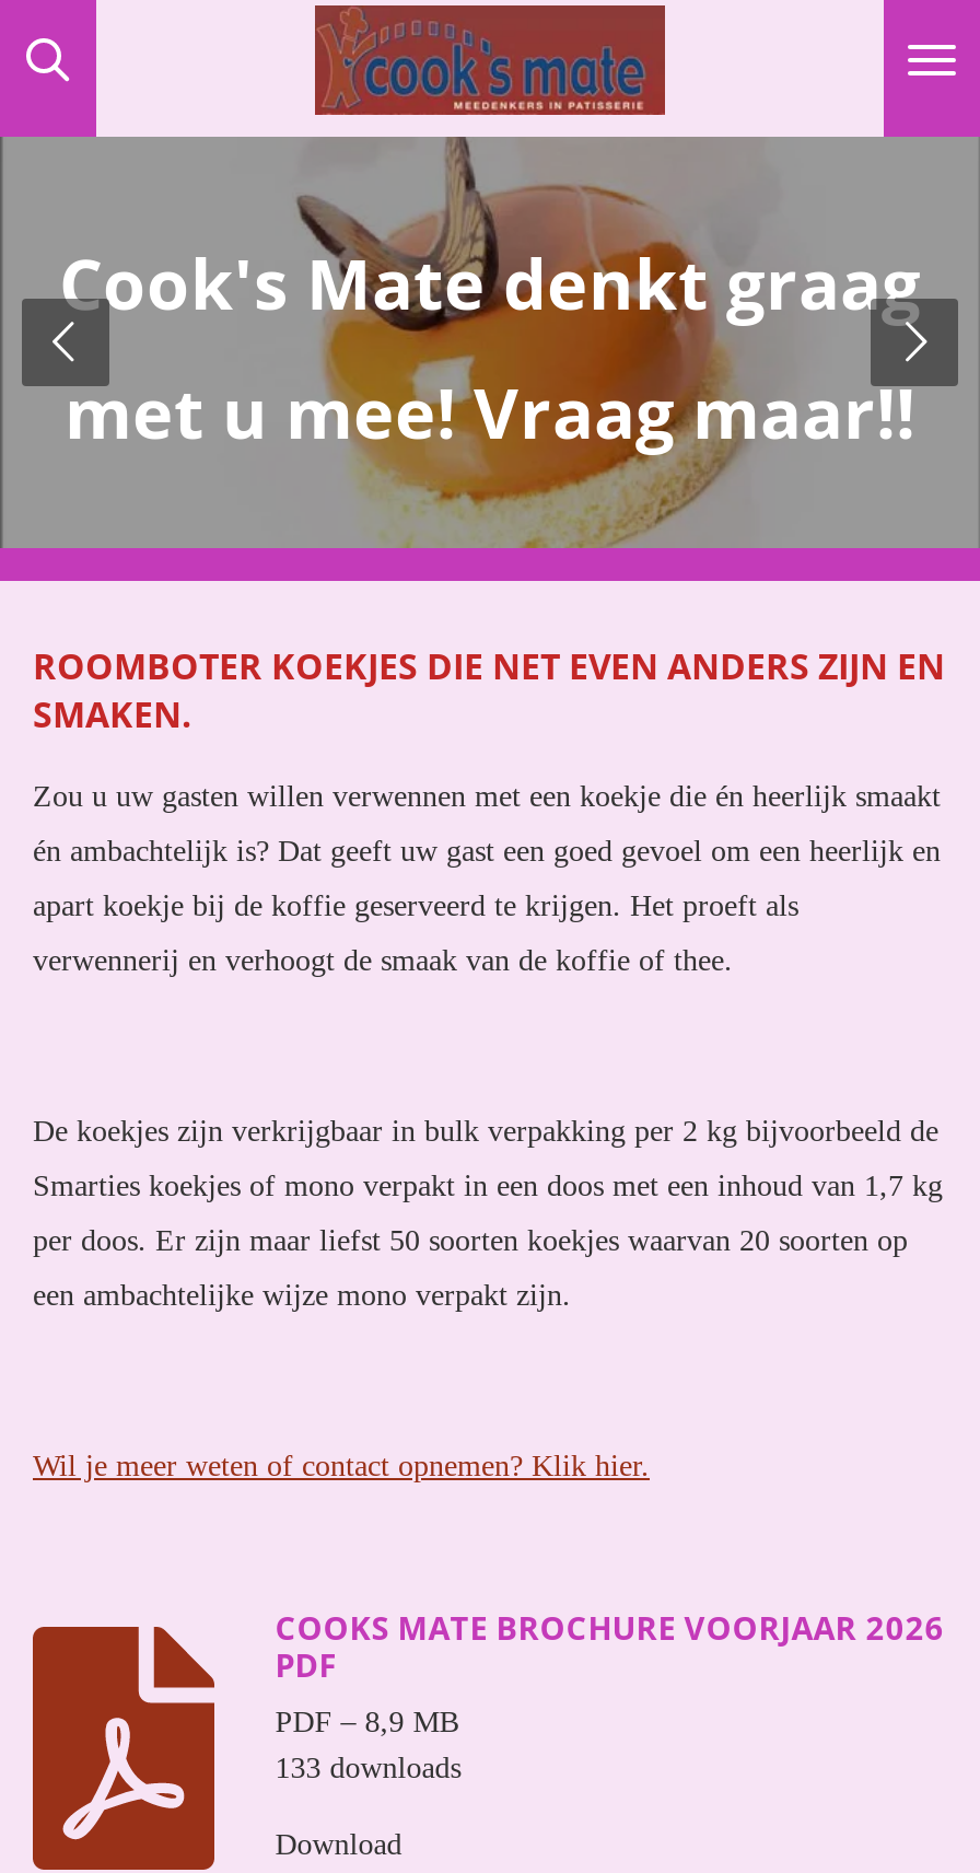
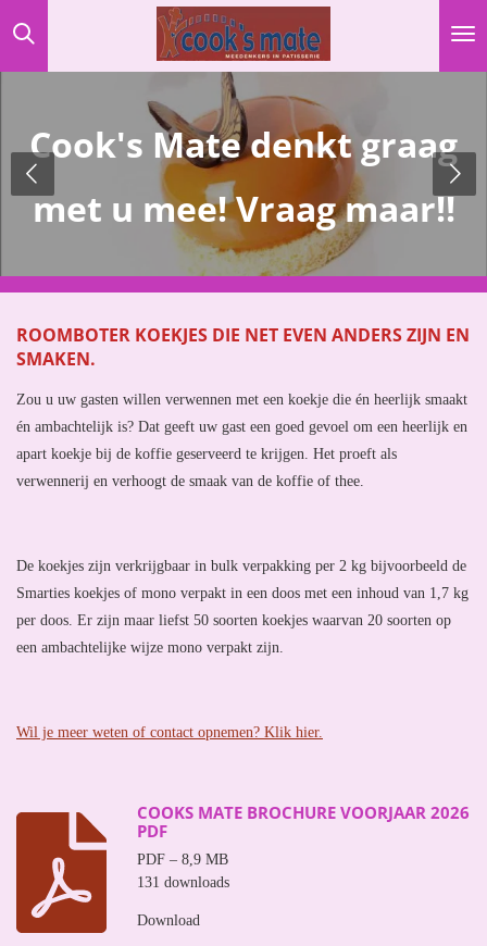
[275,1752,461,1784] 133 downloads -> [137,874,229,891] 131 downloads

